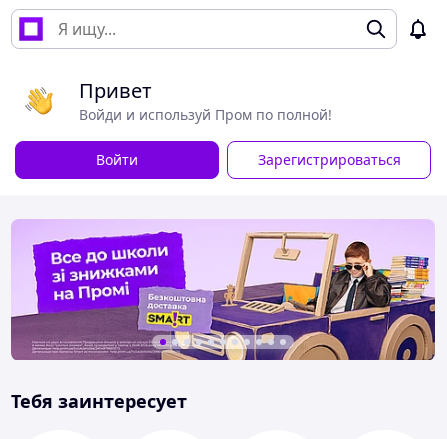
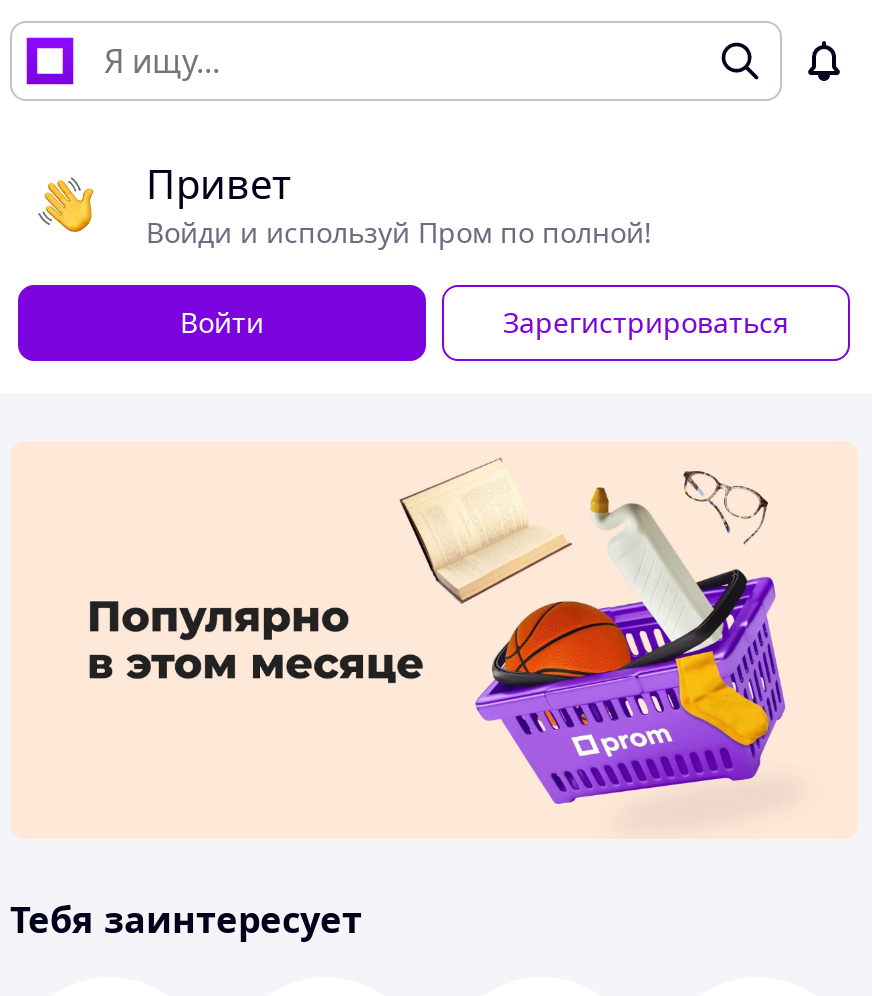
[10,219,436,361] [image] -> [12,443,856,839] [image]

